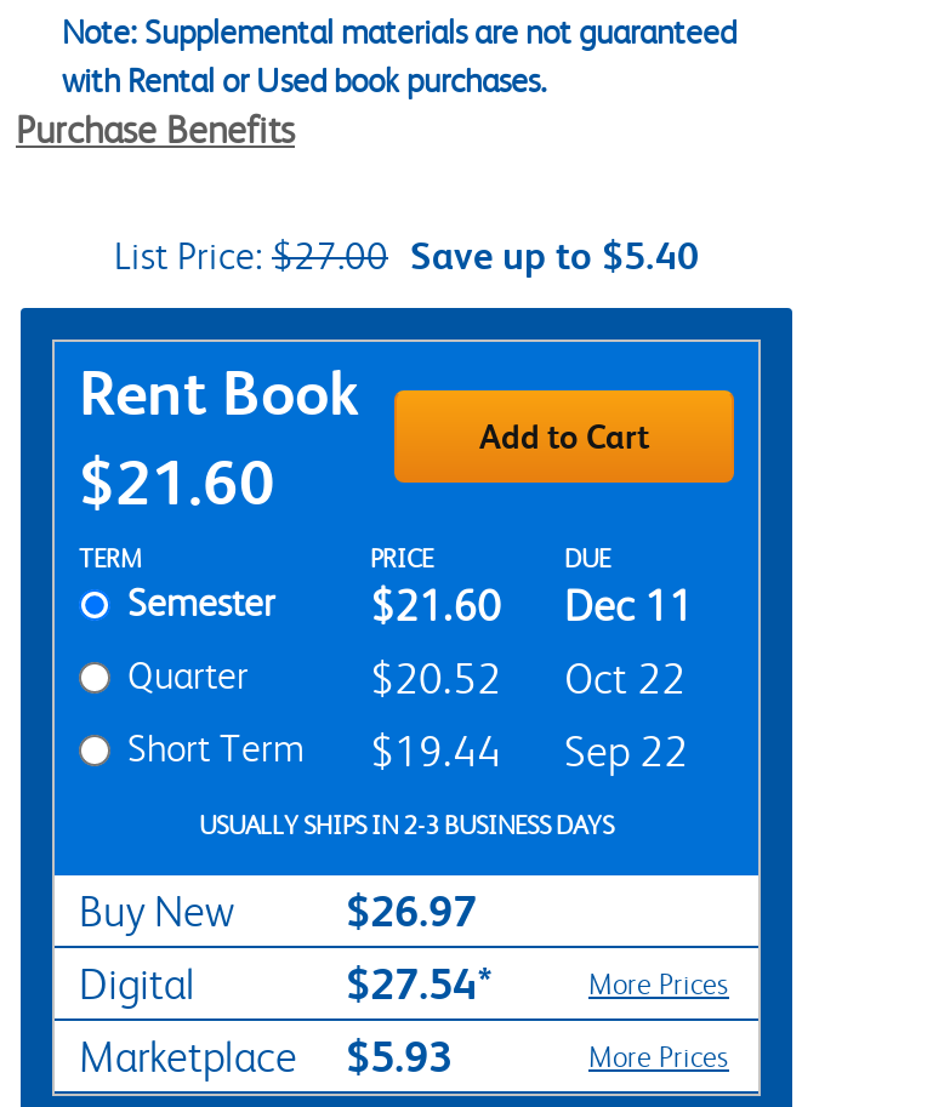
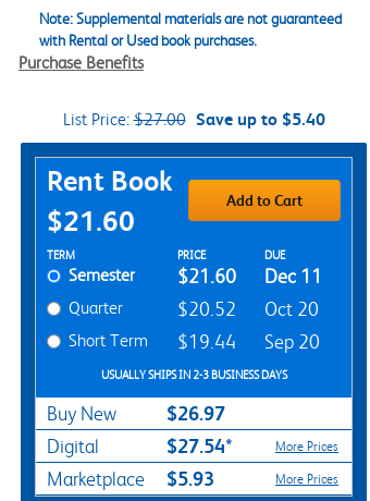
[370,654,686,703] $20.52 Oct 22 -> [177,298,319,320] $20.52 Oct 20
[127,725,688,776] Short Term $19.44 Sep 22 -> [69,330,320,353] Short Term $19.44 Sep 20

